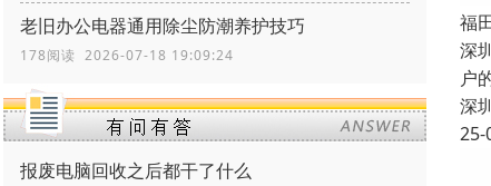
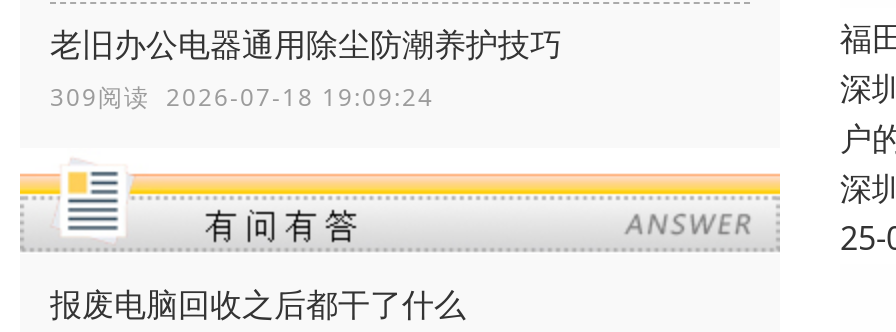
[20,45,234,64] 178阅读 2026-07-18 19:09:24 -> [50,79,434,113] 309阅读 2026-07-18 19:09:24

